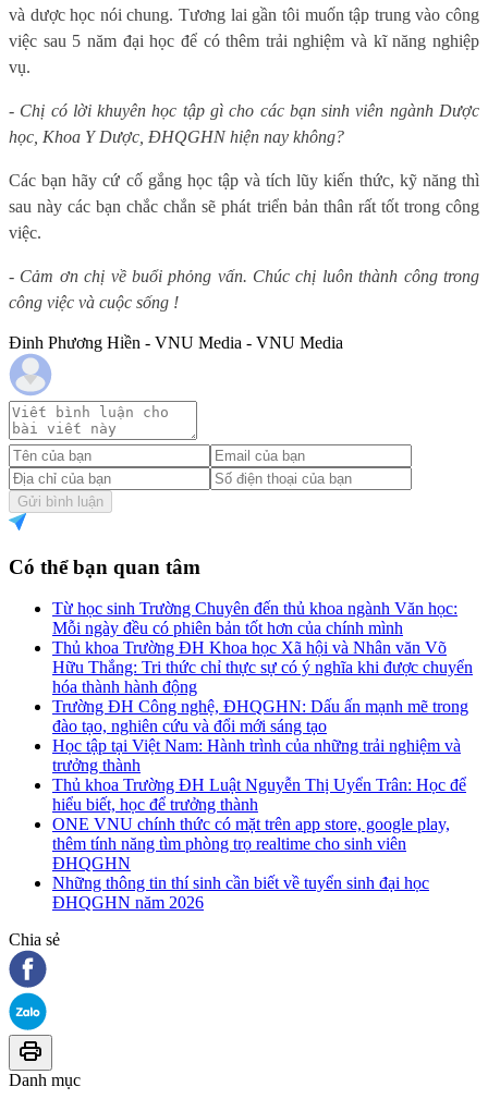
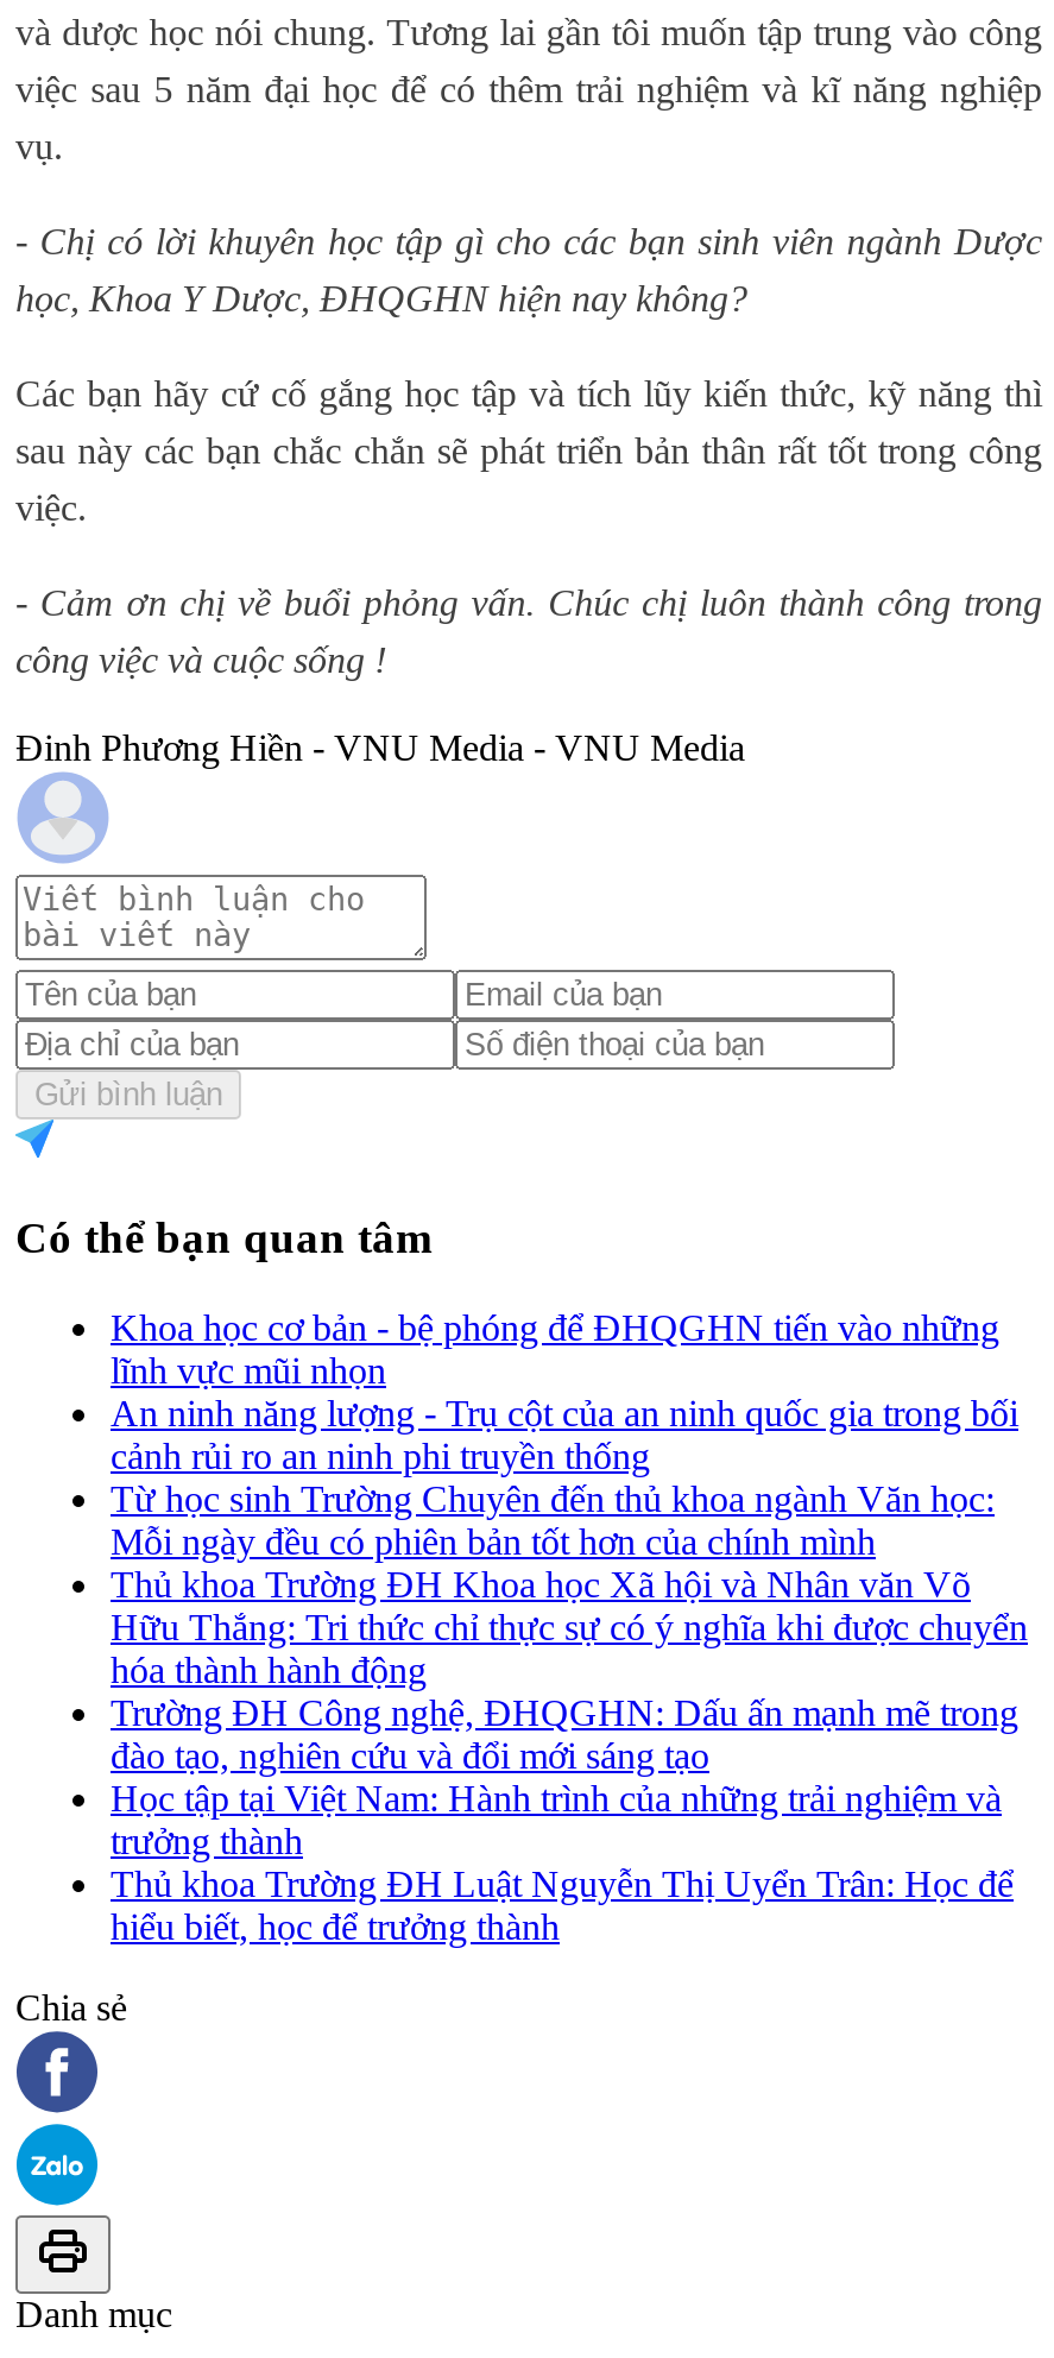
none -> [111,1308,1018,1477] Khoa học cơ bản - bệ phóng để ĐHQGHN tiến vào những | lĩnh vực mũi nhọn | An ninh năng lượng - Trụ cột của an ninh quốc gia trong bối | cảnh rủi ro an ninh phi truyền thống
moved [52,599,473,814] -> [111,1479,1028,1947]: Từ học sinh Trường Chuyên đến thủ khoa ngành Văn học: | Mỗi ngày đều có phiên bản tốt hơn của chính mình | Thủ khoa Trường ĐH Khoa học Xã hội và Nhân văn Võ | ... | Thủ khoa Trường ĐH Luật Nguyễn Thị Uyển Trân: Học để | hiểu biết, học để trưởng thành
[52,815,450,912] ONE VNU chính thức có mặt trên app store, google play, | thêm tính năng tìm phòng trọ realtime cho sinh viên | ĐHQGHN | Những thông tin thí sinh cần biết về tuyển sinh đại học | ĐHQGHN năm 2026 -> none

